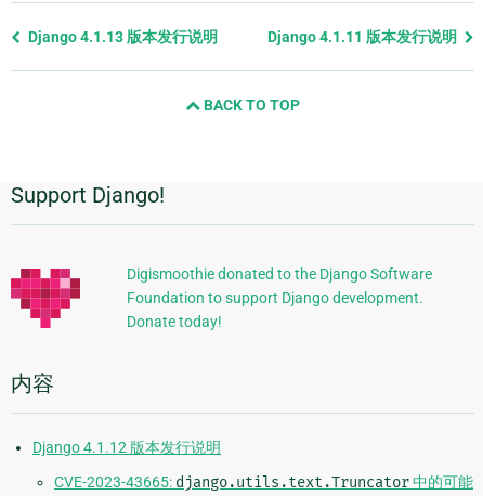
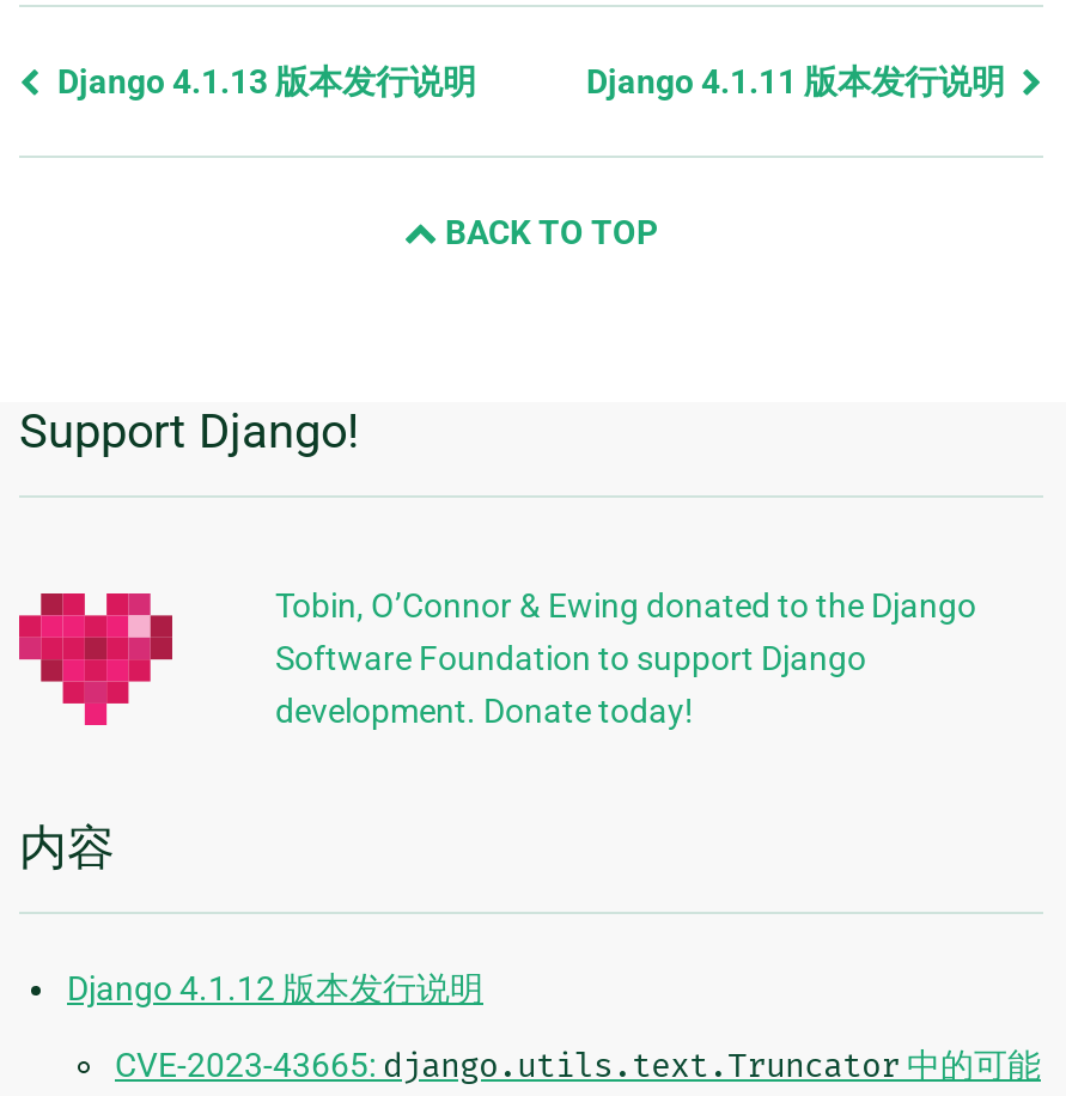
[127,266,432,331] Digismoothie donated to the Django Software | Foundation to support Django development. | Donate today! -> [275,587,976,731] Tobin, O’Connor & Ewing donated to the Django | Software Foundation to support Django | development. Donate today!

